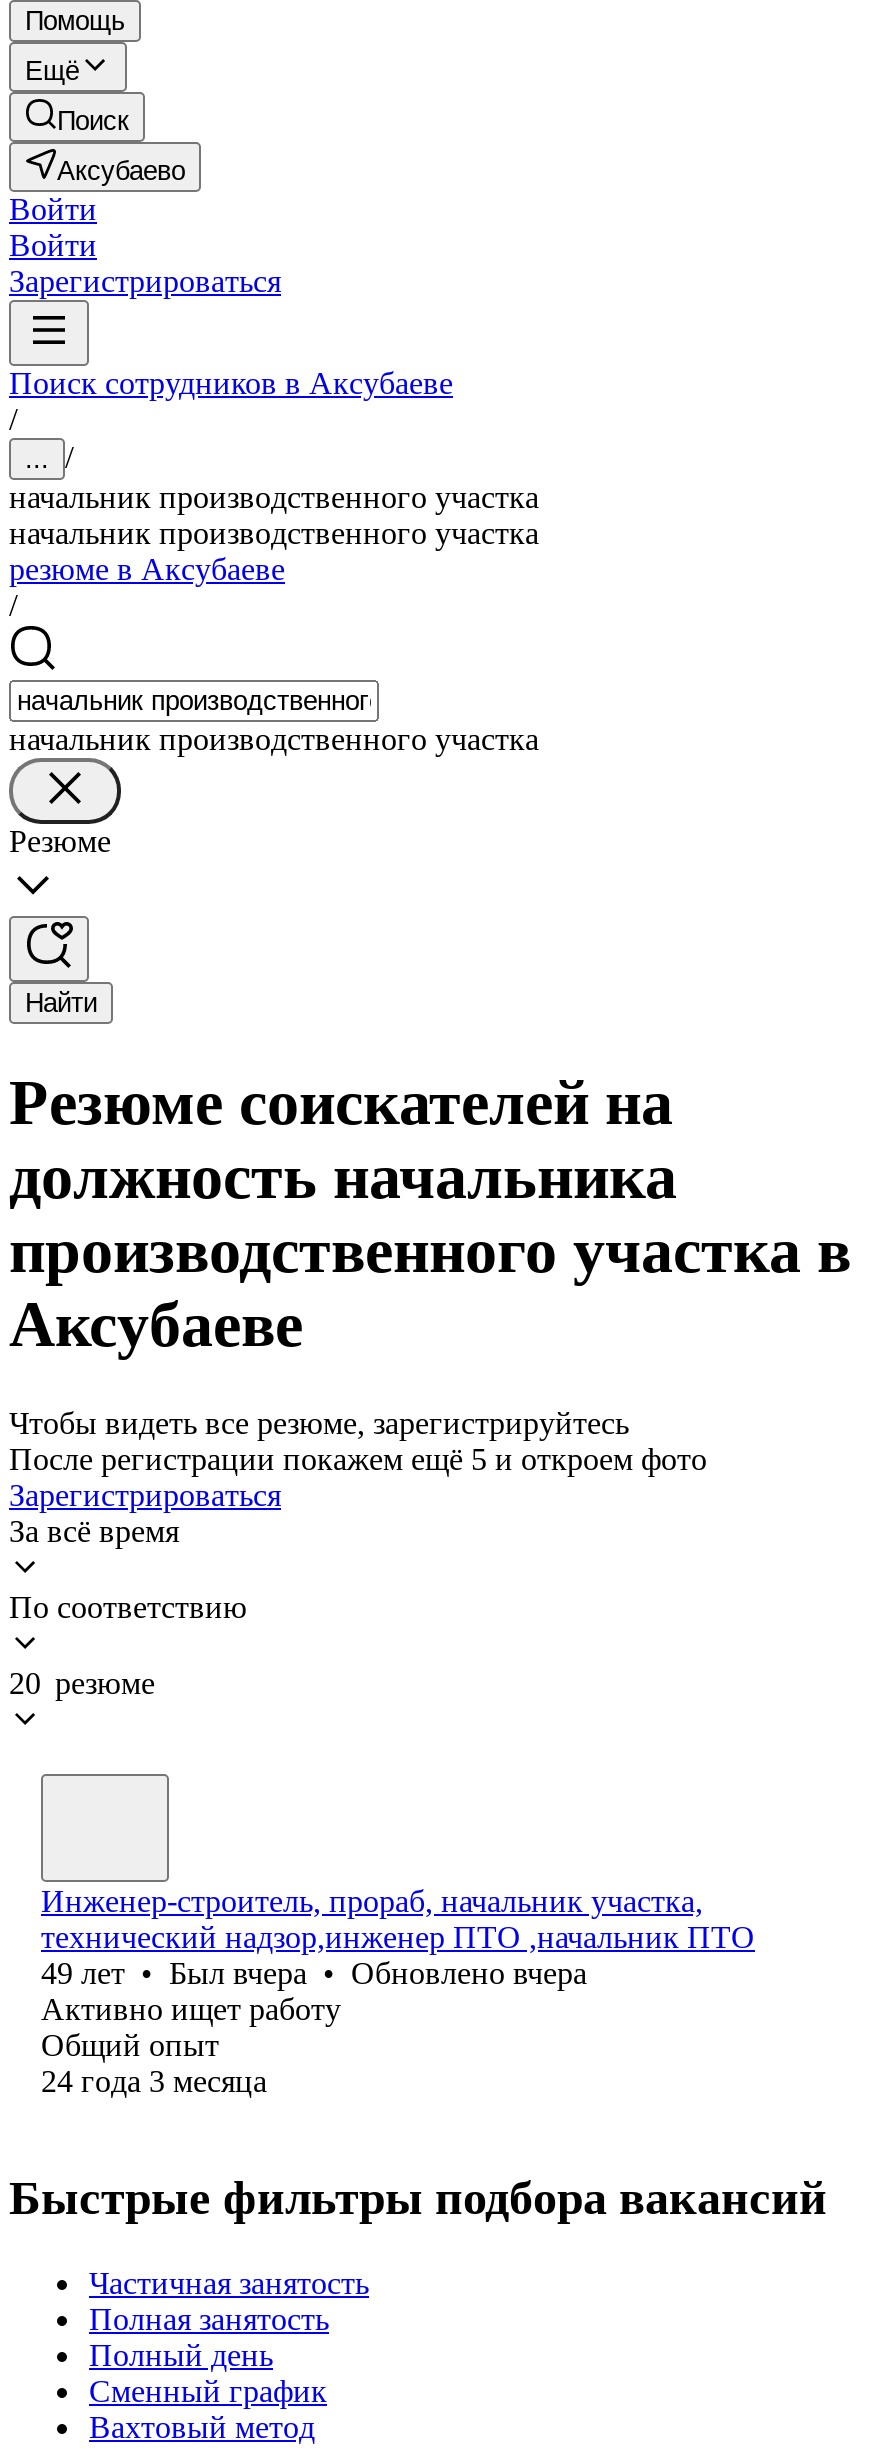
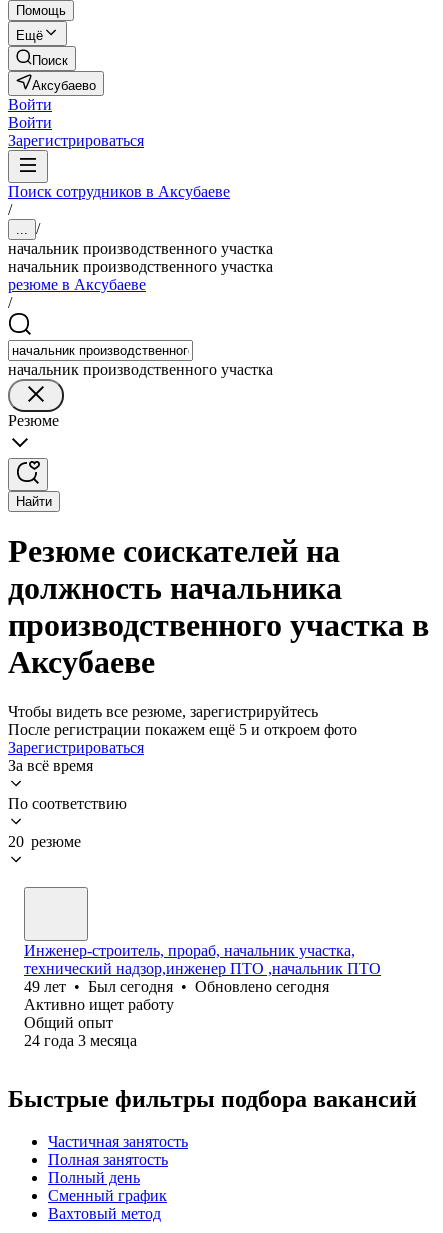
[41,1956,587,1990] 49 лет • Был вчера • Обновлено вчера -> [24,978,329,995] 49 лет • Был сегодня • Обновлено сегодня

